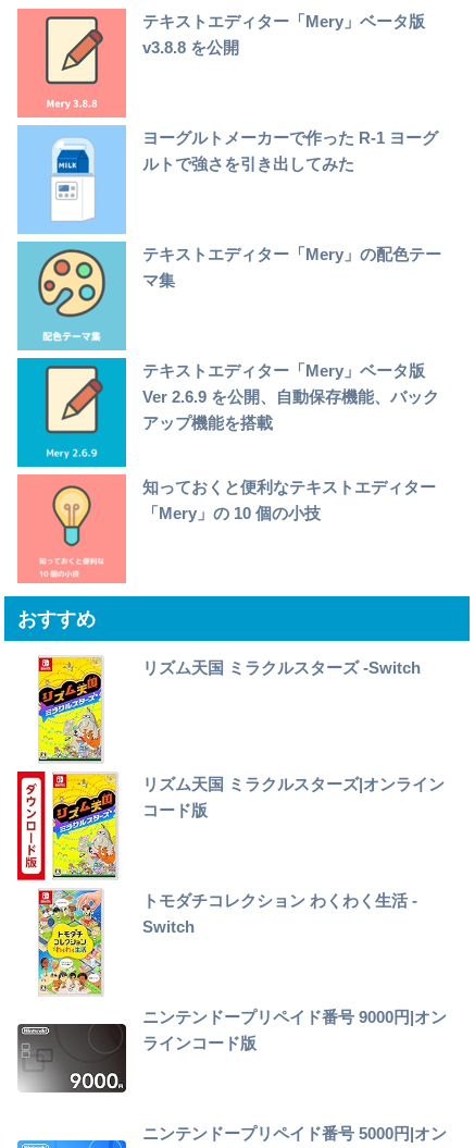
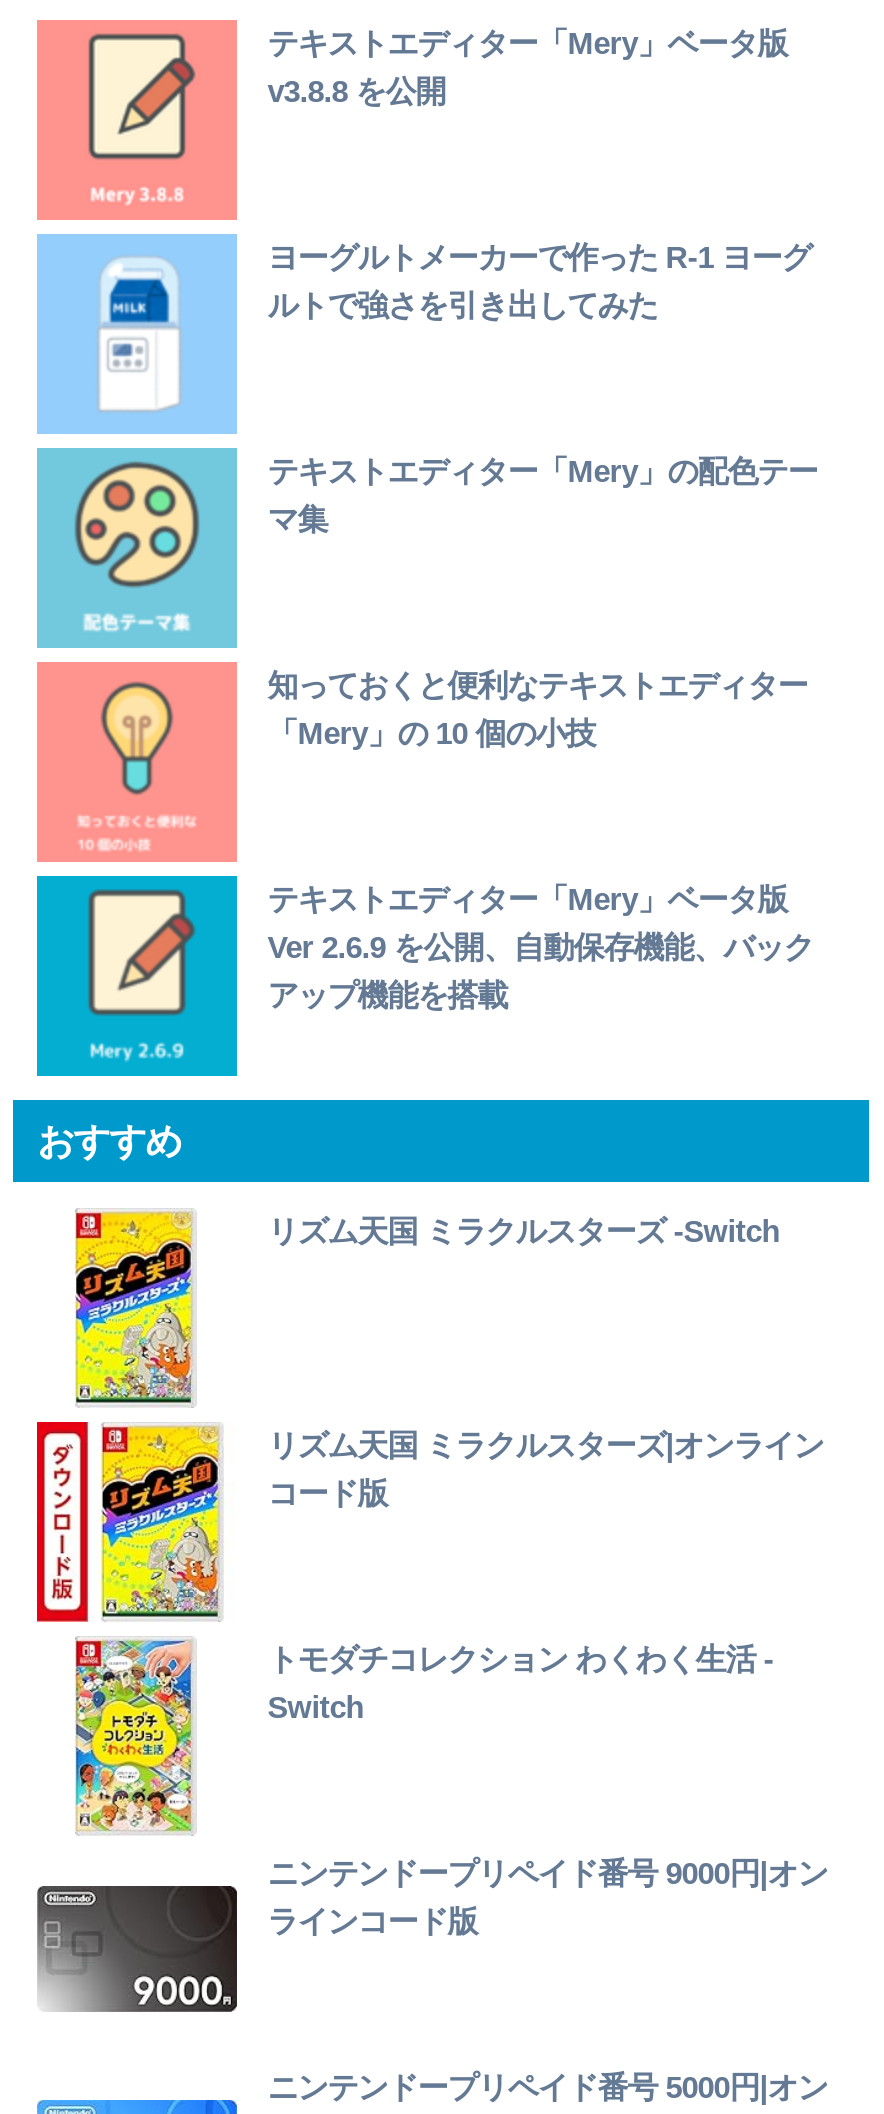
moved [65,361,439,432] -> [125,882,813,1012]: [image] | テキストエディター「Mery」ベータ版 | Ver 2.6.9 を公開、自動保存機能、バック | アップ機能を搭載
moved [16,473,436,584] -> [35,660,807,864]: [image] | 知っておくと便利なテキストエディター | 「Mery」の 10 個の小技

